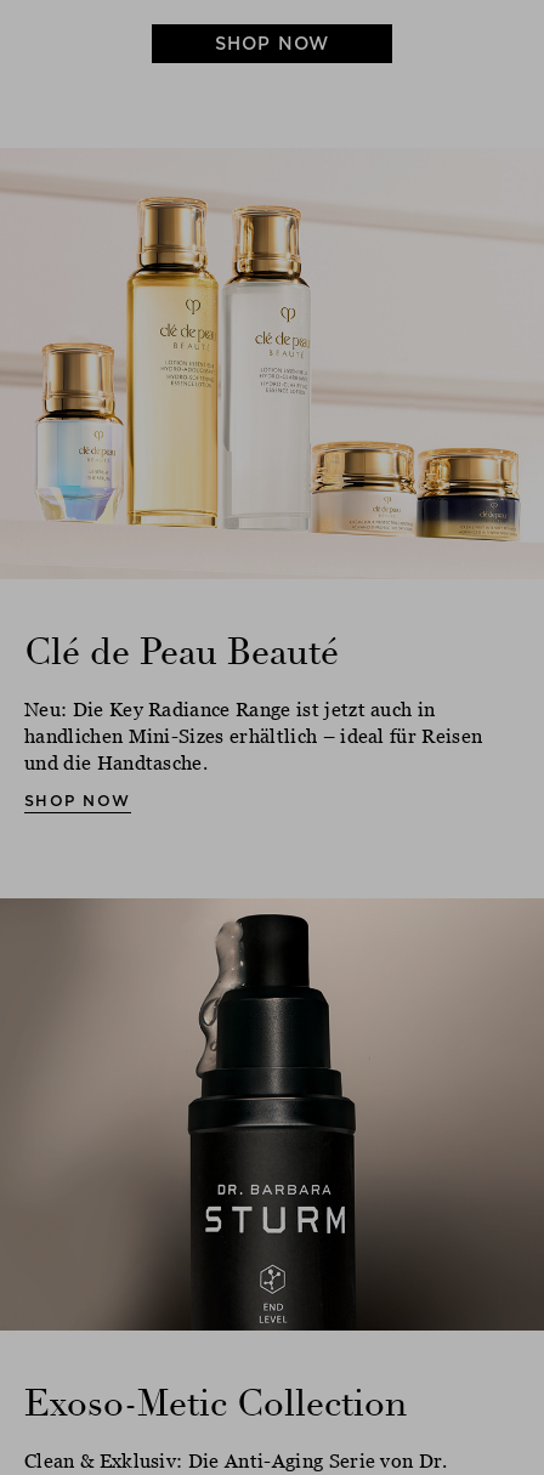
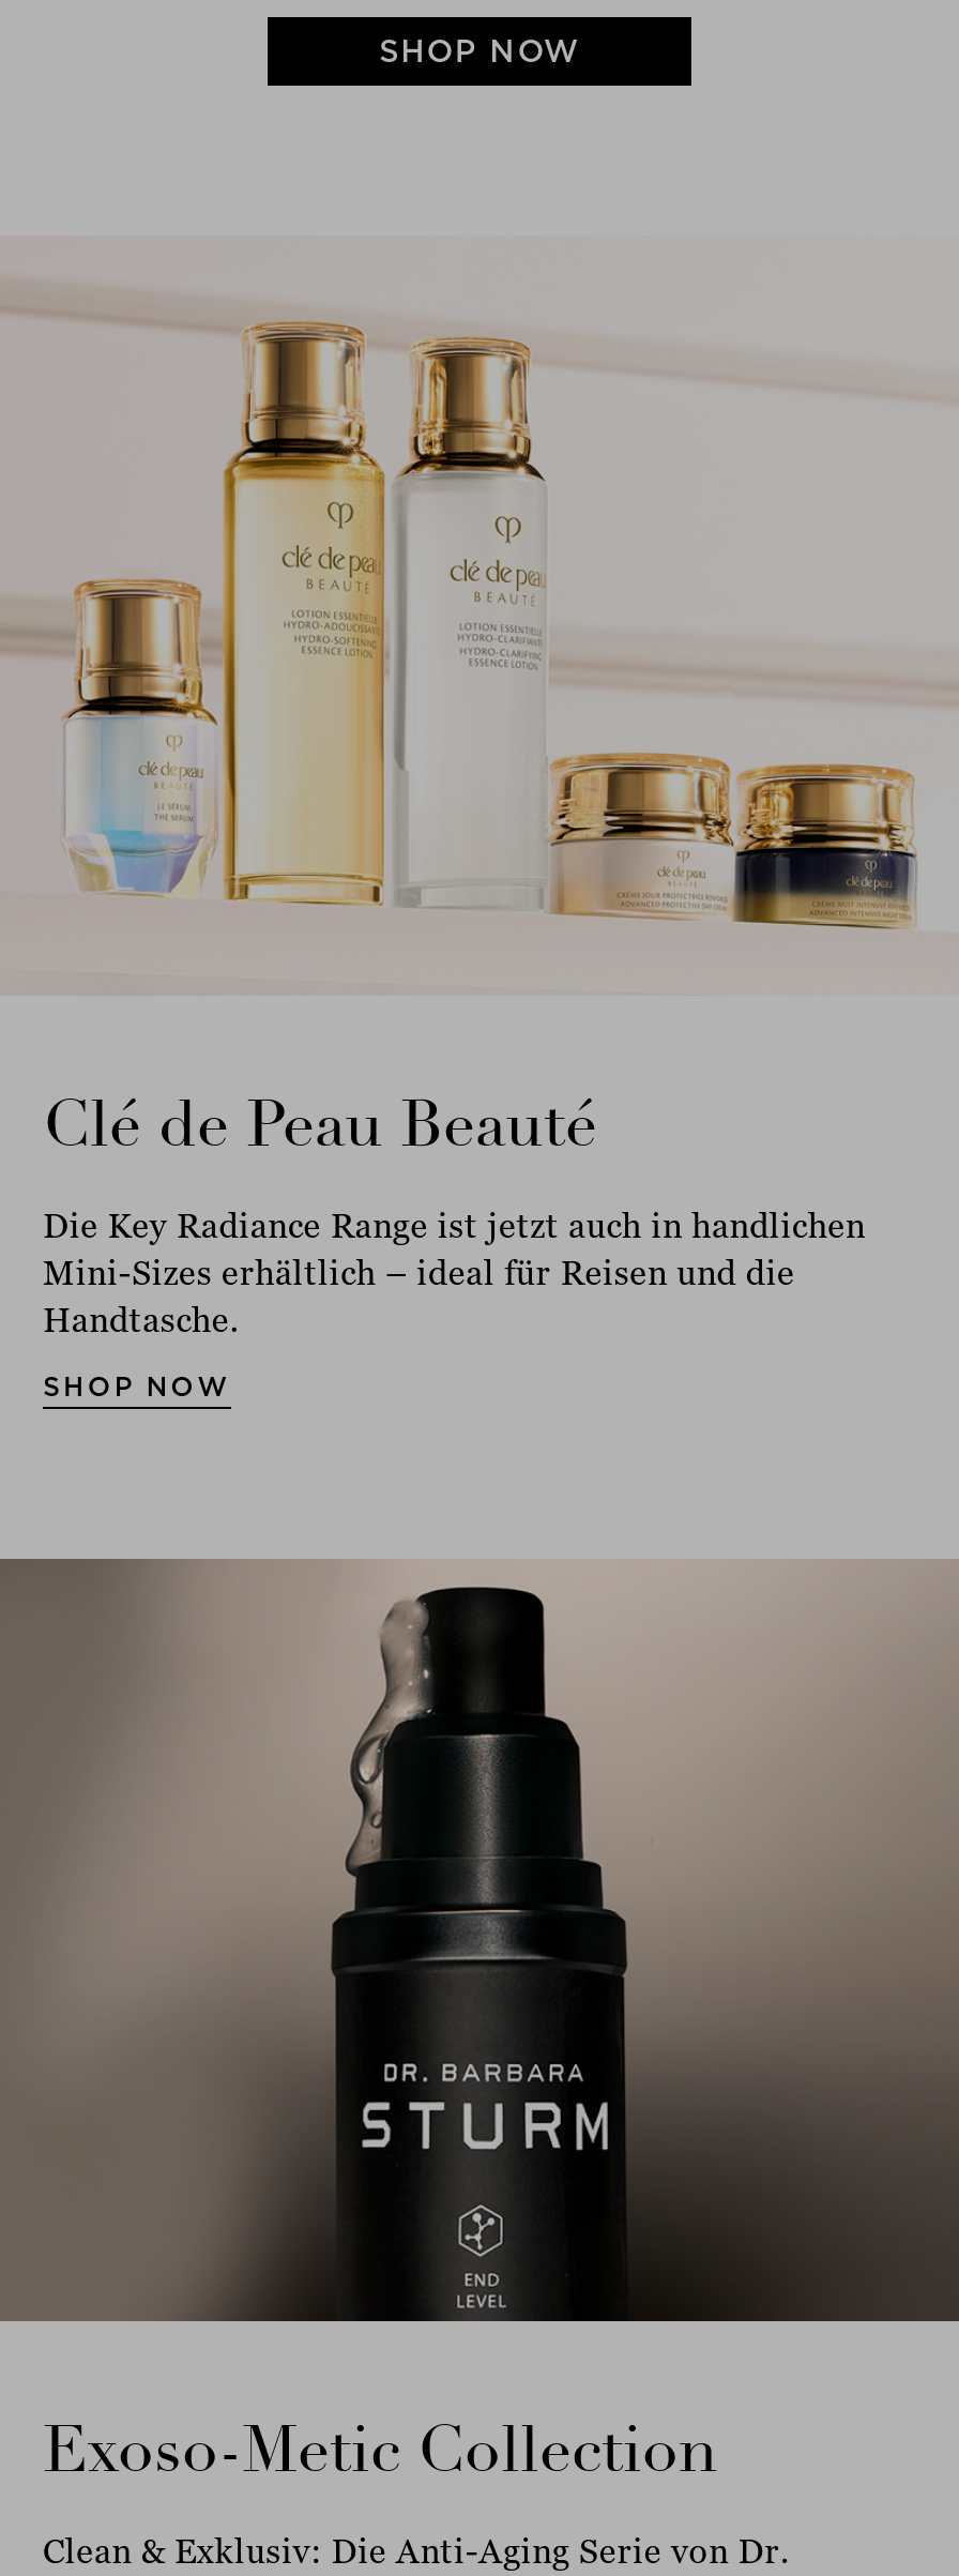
[24,698,482,773] Neu: Die Key Radiance Range ist jetzt auch in | handlichen Mini-Sizes erhältlich – ideal für Reisen | und die Handtasche. -> [43,1206,865,1339] Die Key Radiance Range ist jetzt auch in handlichen | Mini-Sizes erhältlich – ideal für Reisen und die | Handtasche.

